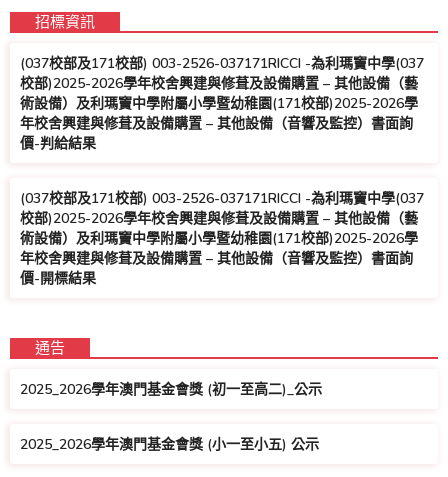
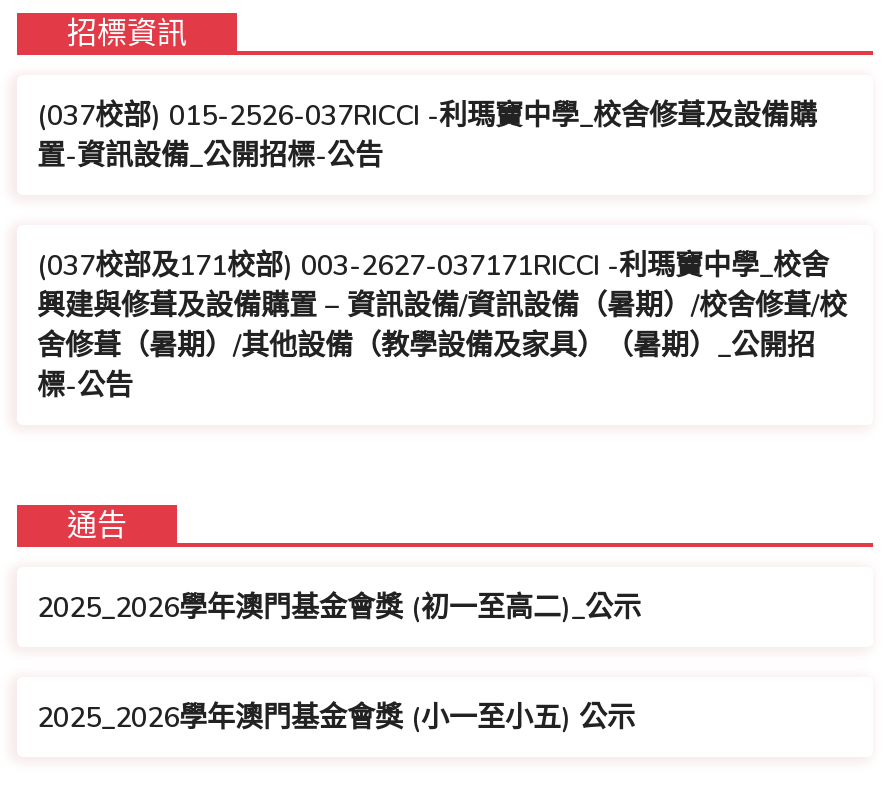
[20,54,424,153] (037校部及171校部) 003-2526-037171RICCI -為利瑪竇中學(037 | 校部)2025-2026學年校舍興建與修葺及設備購置 – 其他設備（藝 | 術設備）及利瑪竇中學附屬小學暨幼稚園(171校部)2025-2026學 | 年校舍興建與修葺及設備購置 – 其他設備（音響及監控）書面詢 | 價-判給結果 -> [37,97,817,175] (037校部) 015-2526-037RICCI -利瑪竇中學_校舍修葺及設備購 | 置-資訊設備_公開招標-公告
[20,189,424,288] (037校部及171校部) 003-2526-037171RICCI -為利瑪竇中學(037 | 校部)2025-2026學年校舍興建與修葺及設備購置 – 其他設備（藝 | 術設備）及利瑪竇中學附屬小學暨幼稚園(171校部)2025-2026學 | 年校舍興建與修葺及設備購置 – 其他設備（音響及監控）書面詢 | 價-開標結果 -> [37,247,847,405] (037校部及171校部) 003-2627-037171RICCI -利瑪竇中學_校舍 | 興建與修葺及設備購置 – 資訊設備/資訊設備（暑期）/校舍修葺/校 | 舍修葺（暑期）/其他設備（教學設備及家具）（暑期）_公開招 | 標-公告

